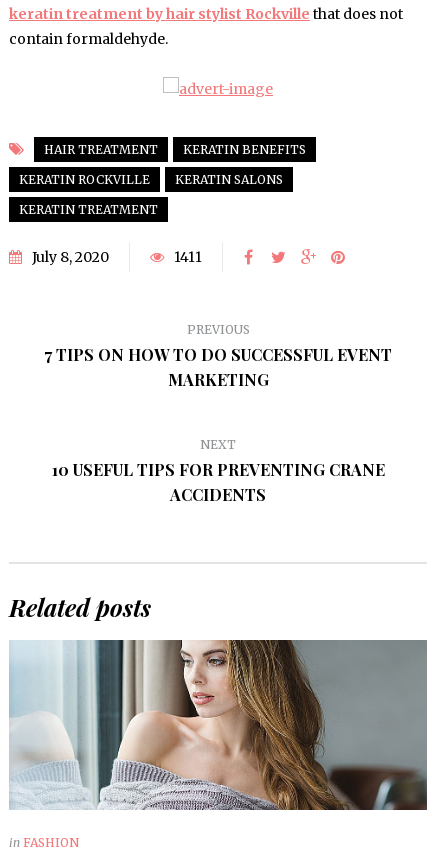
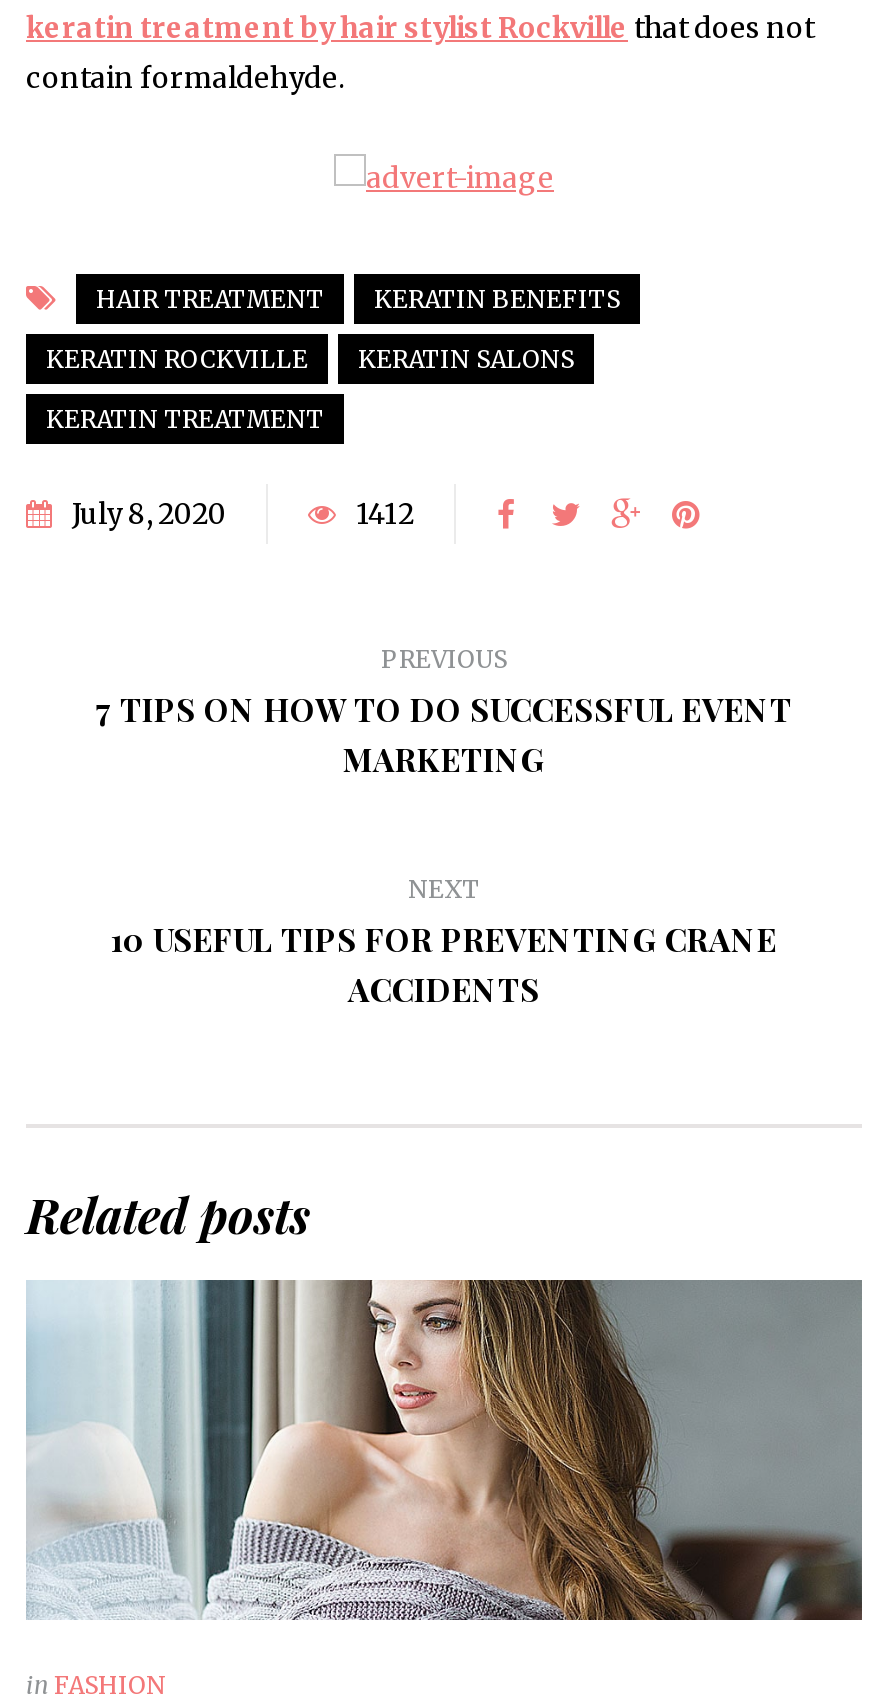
[174,248,202,266] 1411 -> [356,496,414,532] 1412

